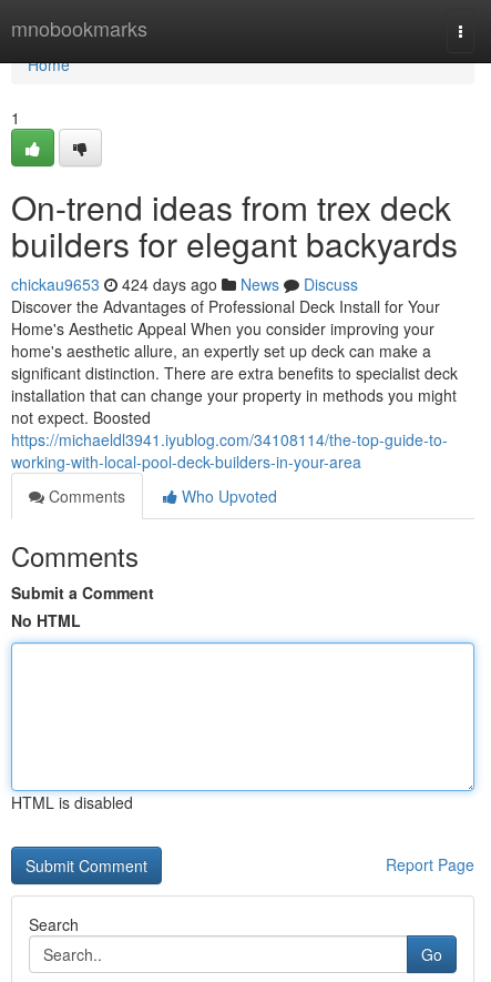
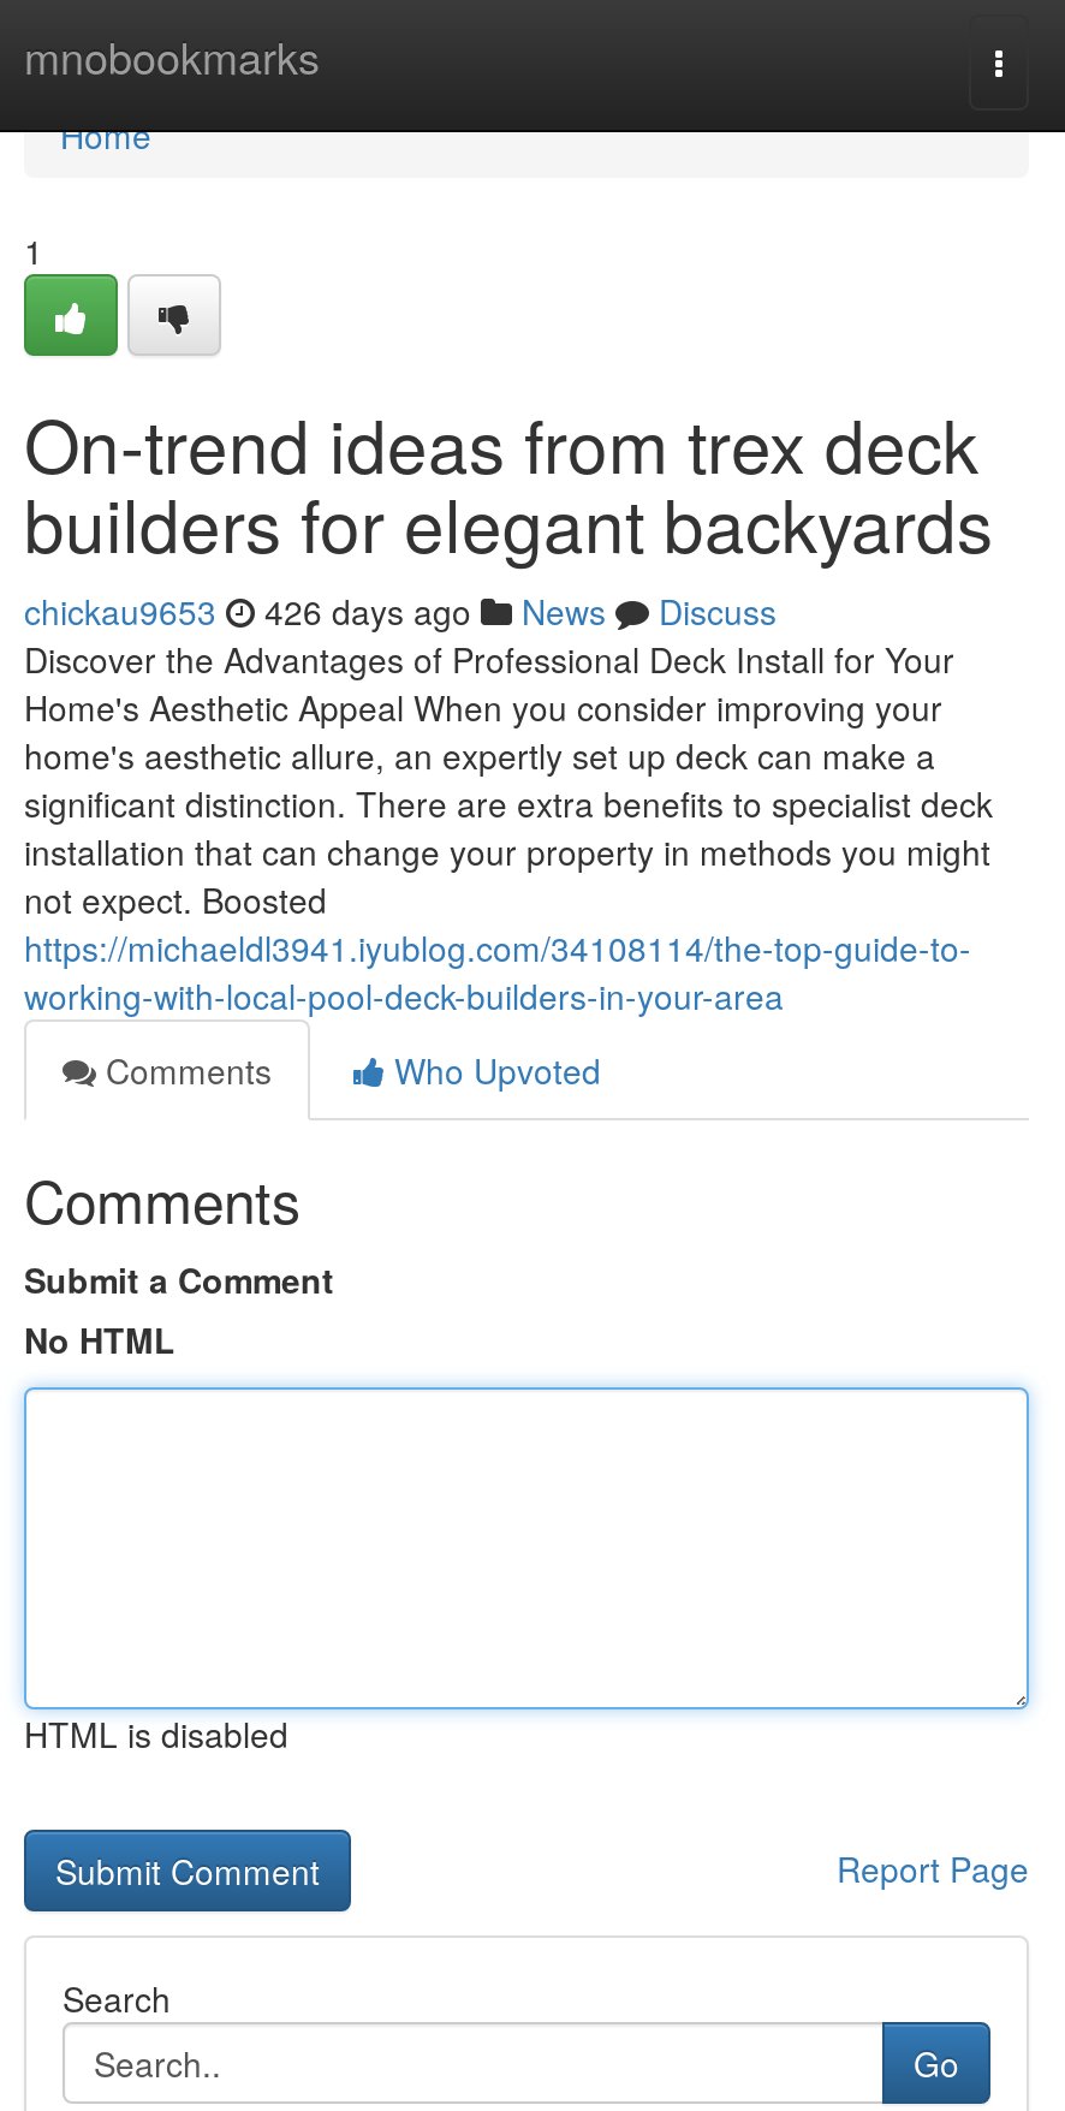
[11,273,358,295] chickau9653 424 days ago News Discuss -> [24,587,777,635] chickau9653 426 days ago News Discuss

